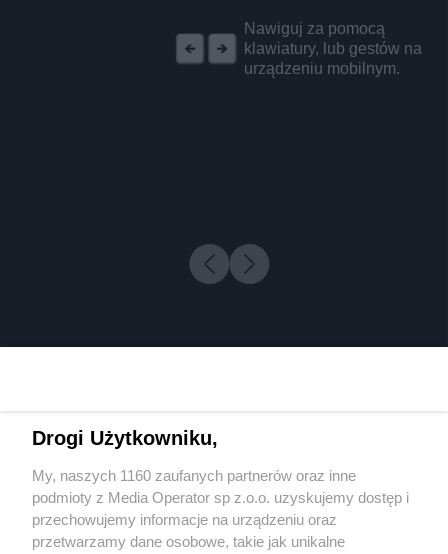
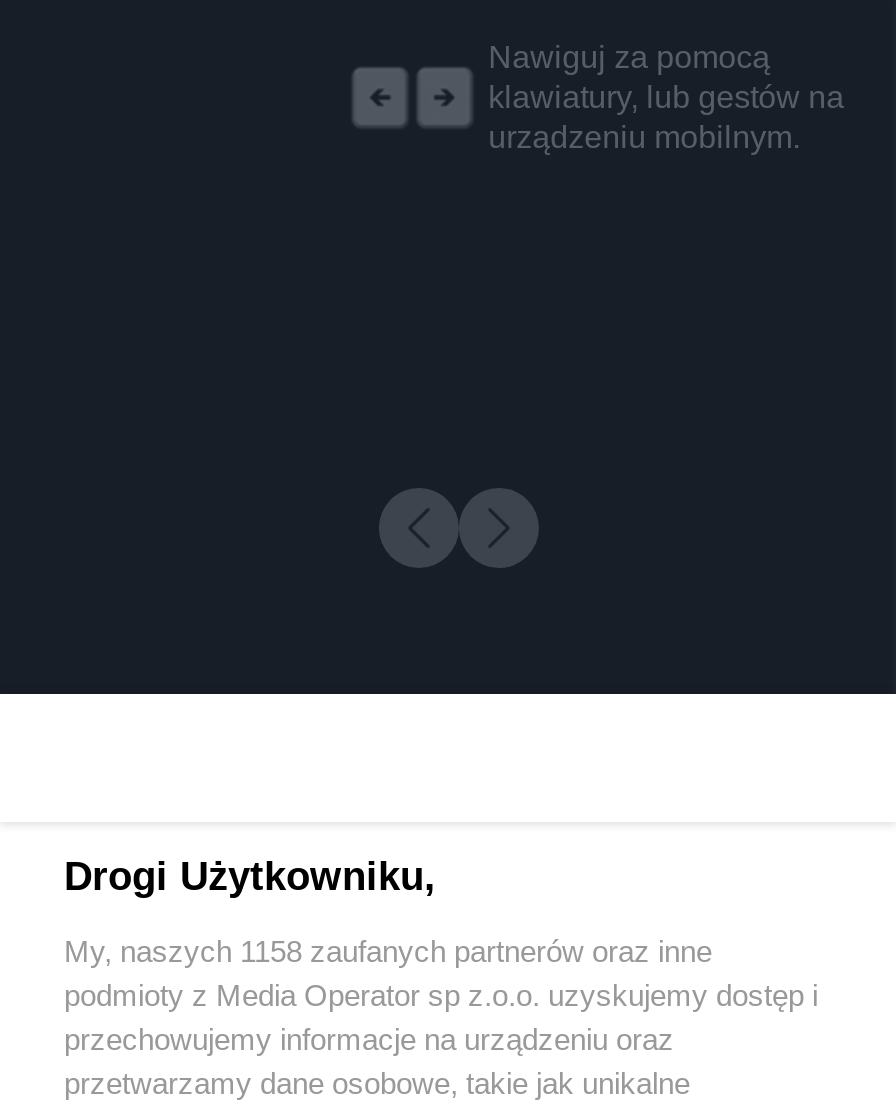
[32,467,356,484] My, naszych 1160 zaufanych partnerów oraz inne -> [64,934,712,968] My, naszych 1158 zaufanych partnerów oraz inne

